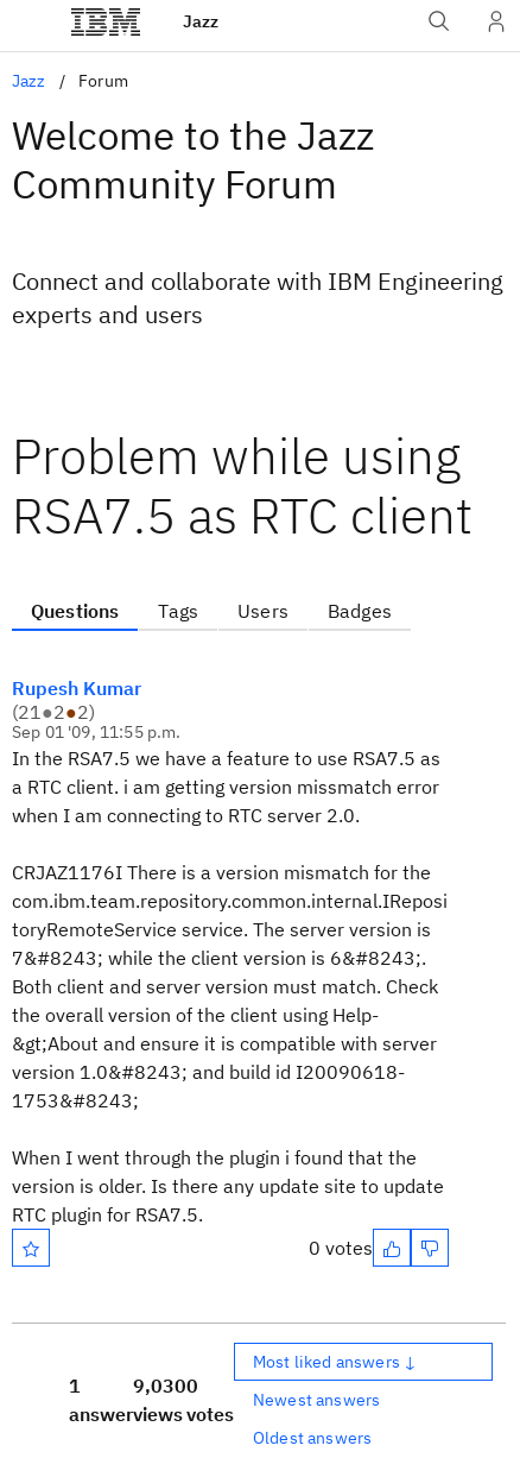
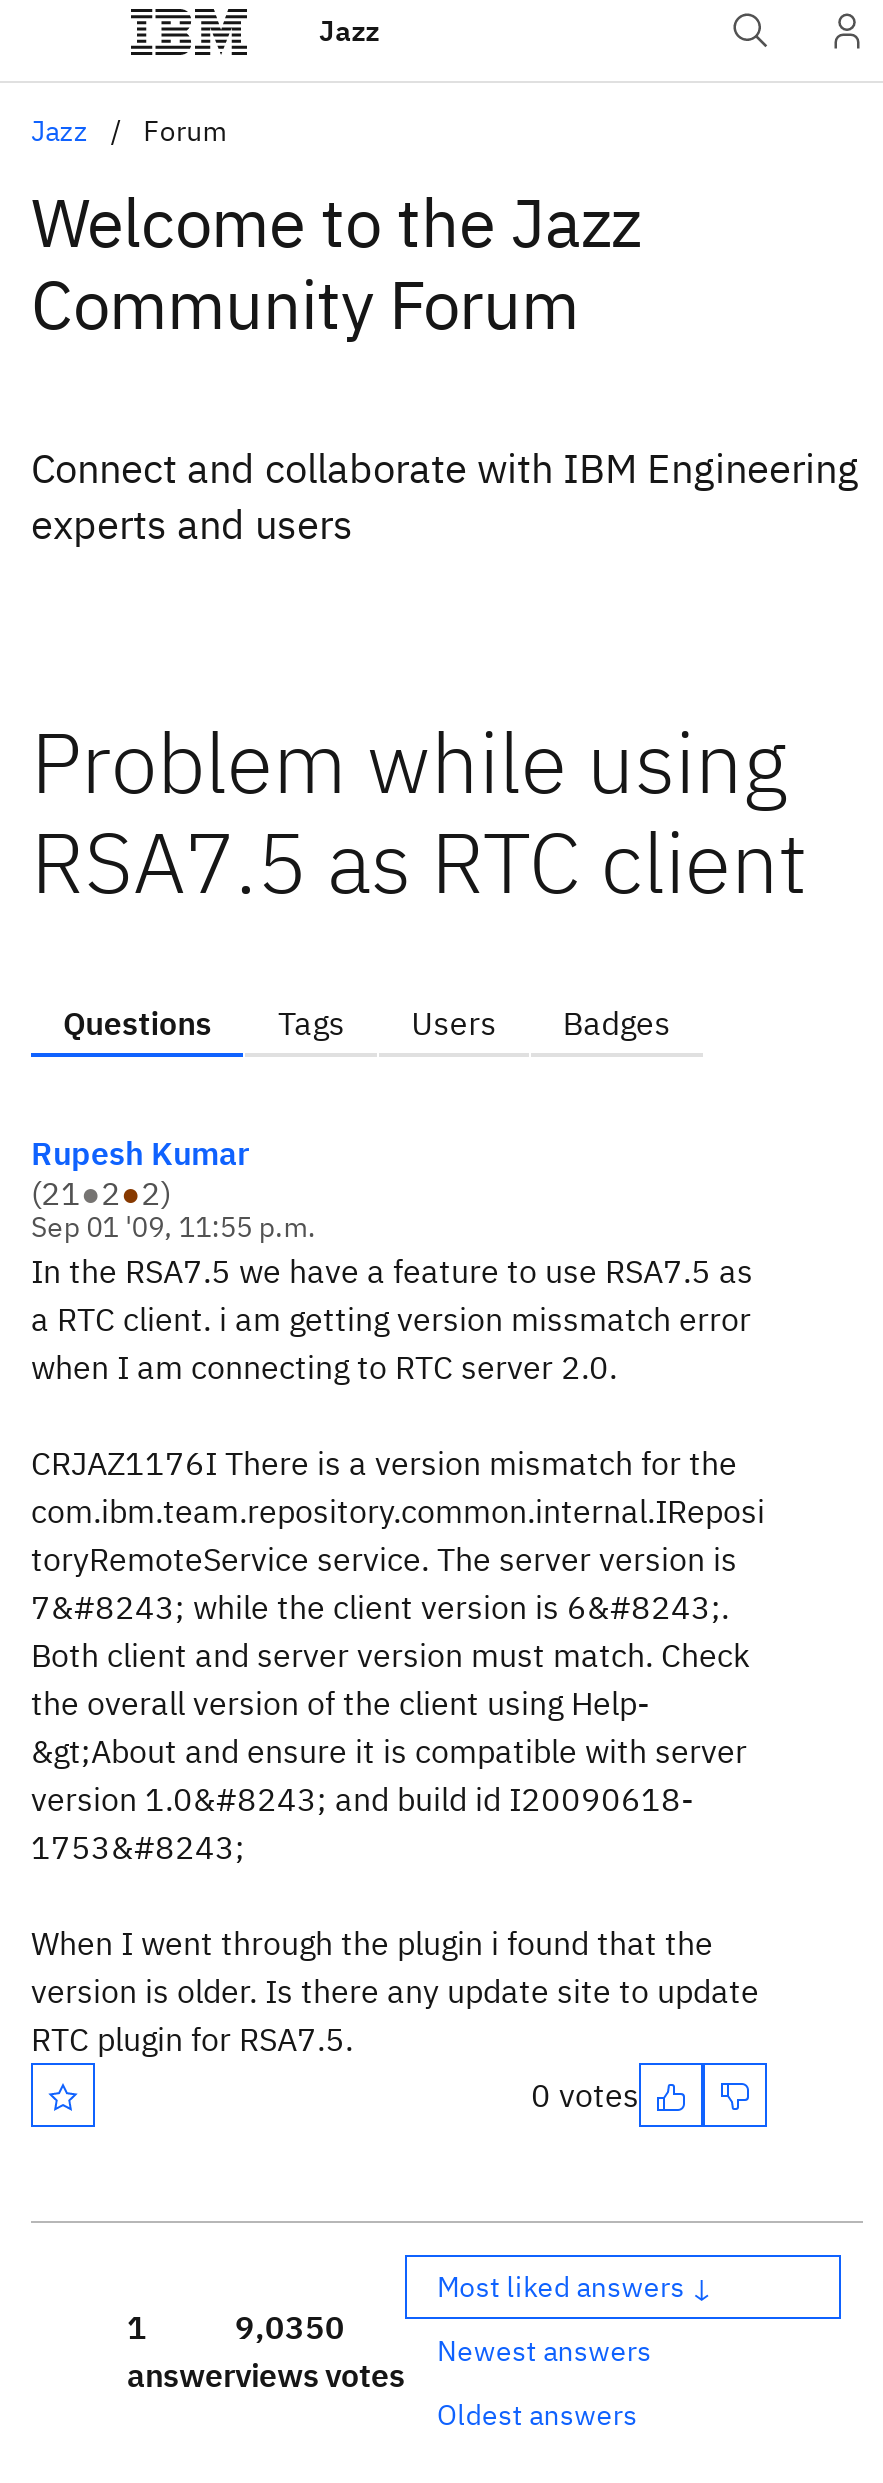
[133,1374,198,1397] 9,030 0 -> [235,2307,345,2347] 9,035 0

